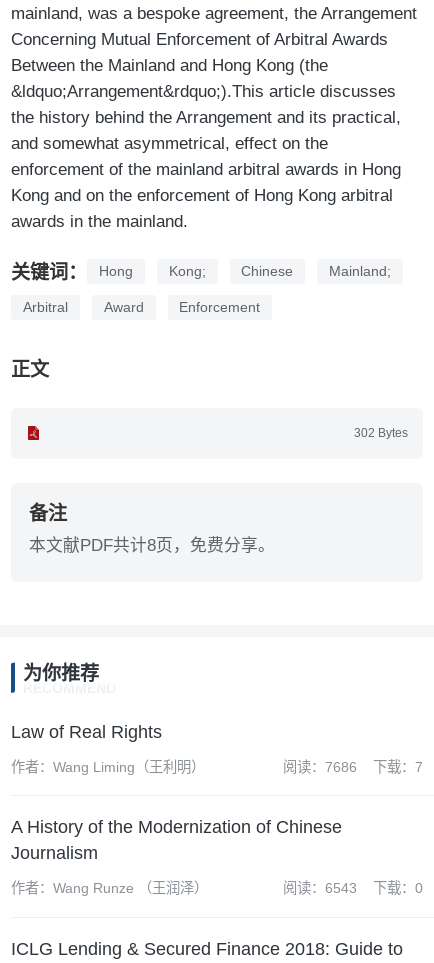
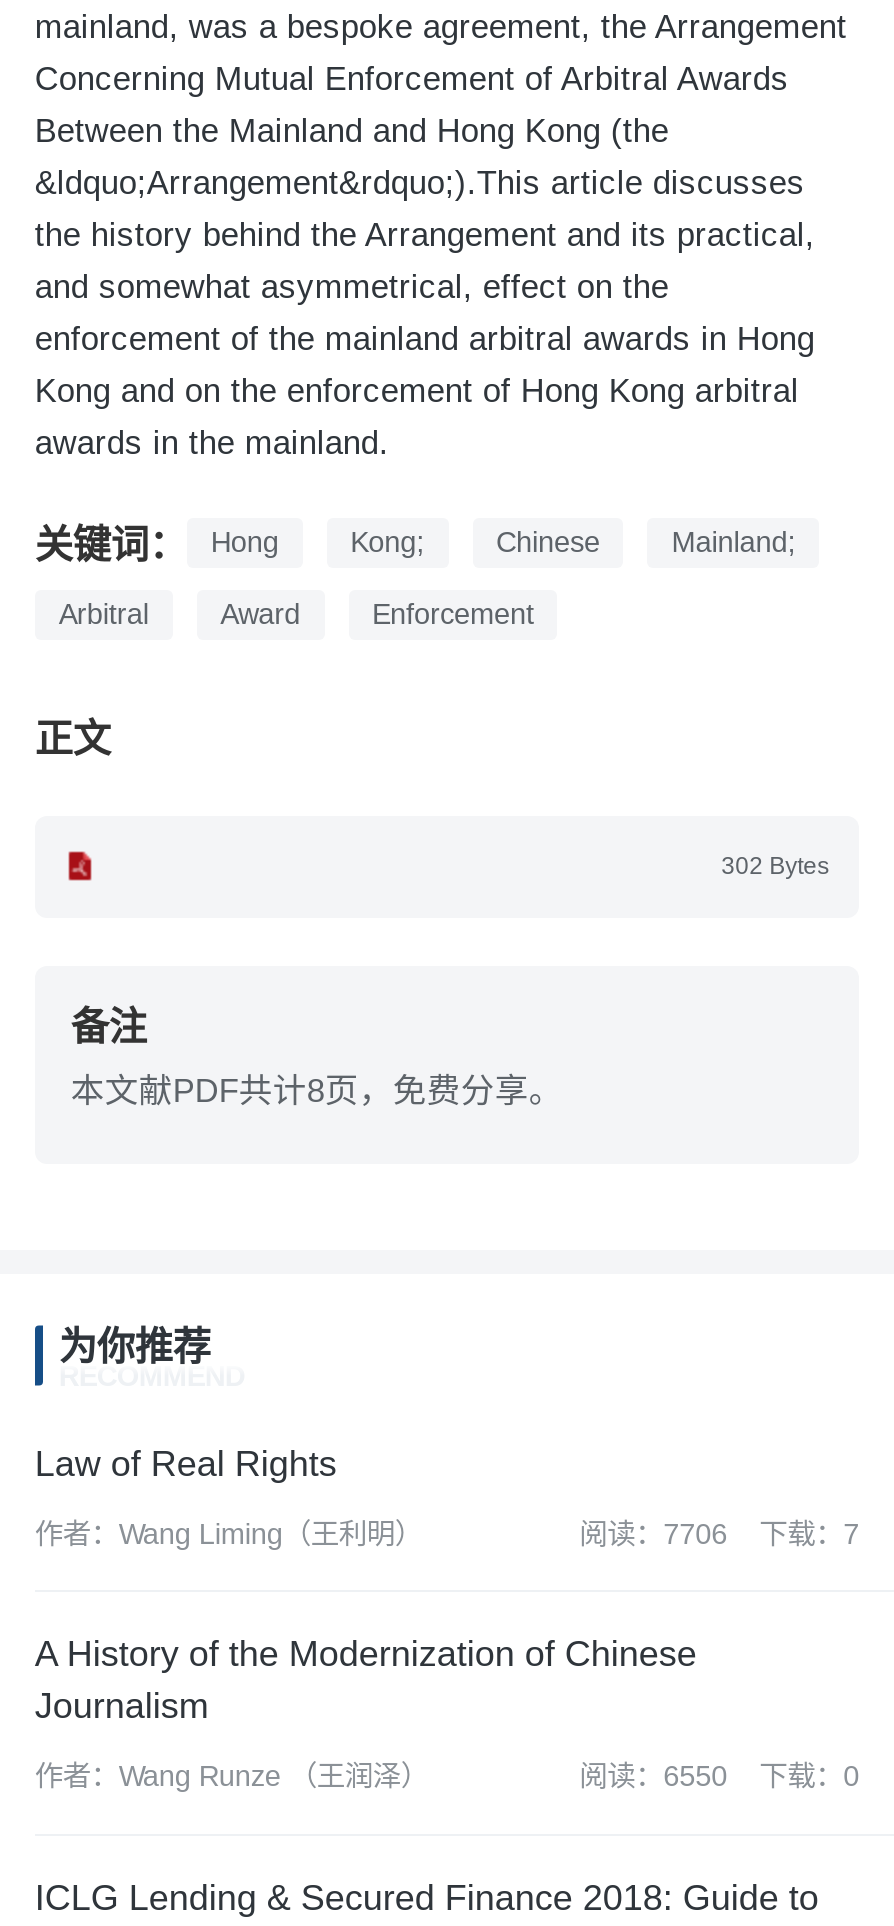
[283,758,423,774] 阅读：7686 下载：7 -> [579,1517,859,1549] 阅读：7706 下载：7
[283,880,423,896] 阅读：6543 下载：0 -> [579,1761,859,1793] 阅读：6550 下载：0

